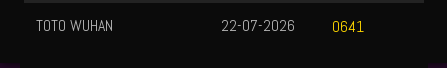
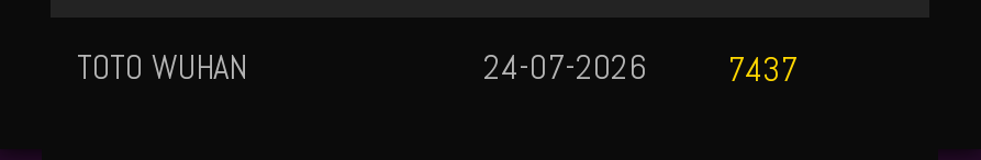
[221,16,295,36] 22-07-2026 -> [483,47,646,91] 24-07-2026
[332,17,364,37] 0641 -> [727,48,798,92] 7437

